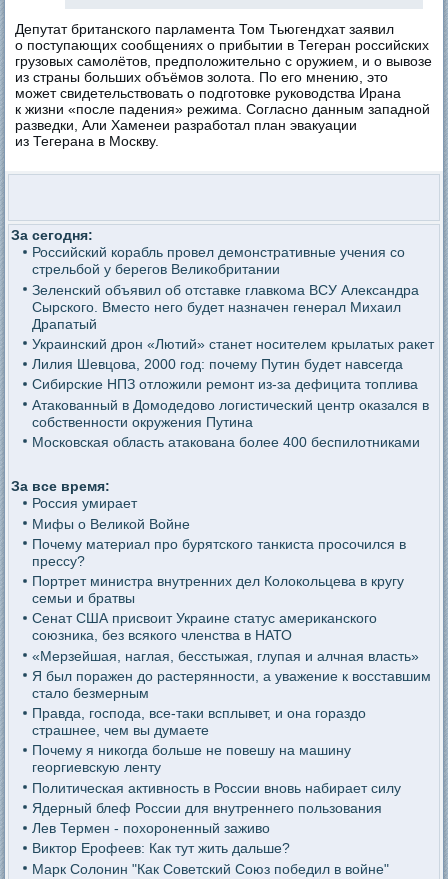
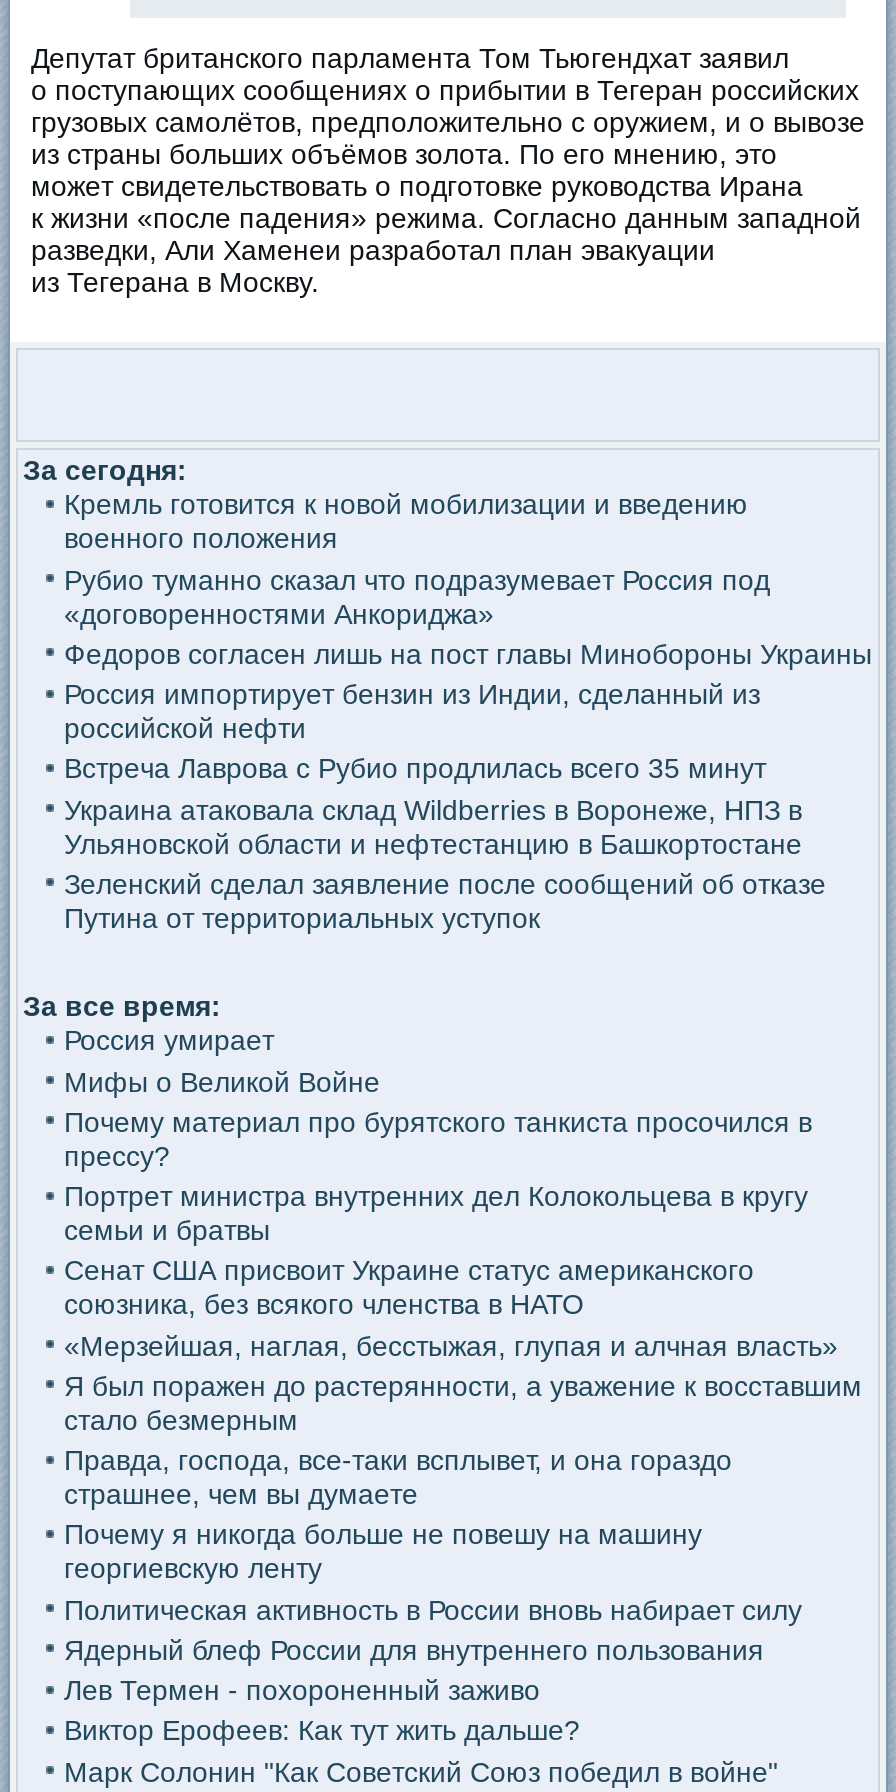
[32,244,434,450] Российский корабль провел демонстративные учения со | стрельбой у берегов Великобритании | Зеленский объявил об отставке главкома ВСУ Александра | Сырского. Вместо него будет назначен генерал Михаил | Драпатый | Украинский дрон «Лютий» станет носителем крылатых ракет | Лилия Шевцова, 2000 год: почему Путин будет навсегда | Сибирские НПЗ отложили ремонт из-за дефицита топлива | Атакованный в Домодедово логистический центр оказался в | собственности окружения Путина | Московская область атакована более 400 беспилотниками -> [64,489,872,934] Кремль готовится к новой мобилизации и введению | военного положения | Рубио туманно сказал что подразумевает Россия под | «договоренностями Анкориджа» | Федоров согласен лишь на пост главы Минобороны Украины | Россия импортирует бензин из Индии, сделанный из | российской нефти | Встреча Лаврова с Рубио продлилась всего 35 минут | Украина атаковала склад Wildberries в Воронеже, НПЗ в | Ульяновской области и нефтестанцию в Башкортостане | Зеленский сделал заявление после сообщений об отказе | Путина от территориальных уступок

